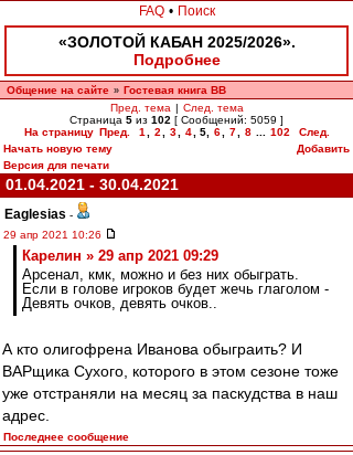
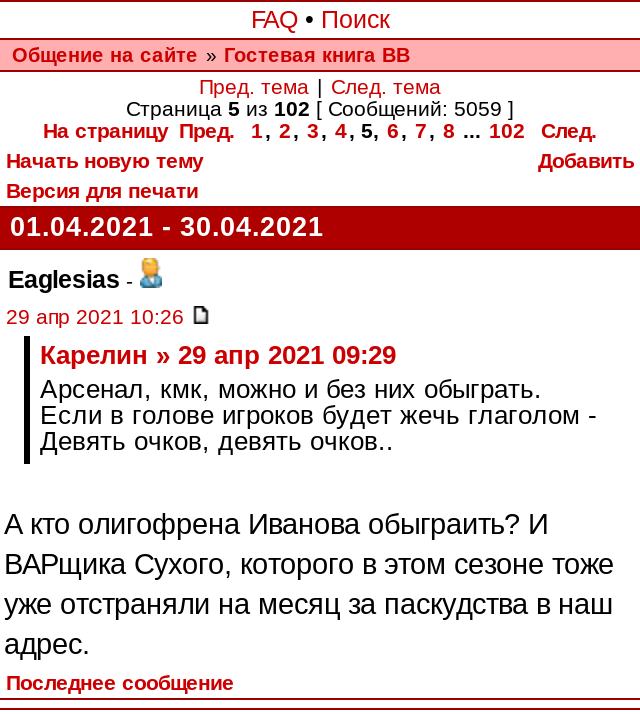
[58,33,295,68] «ЗОЛОТОЙ КАБАН 2025/2026». | Подробнее -> none

